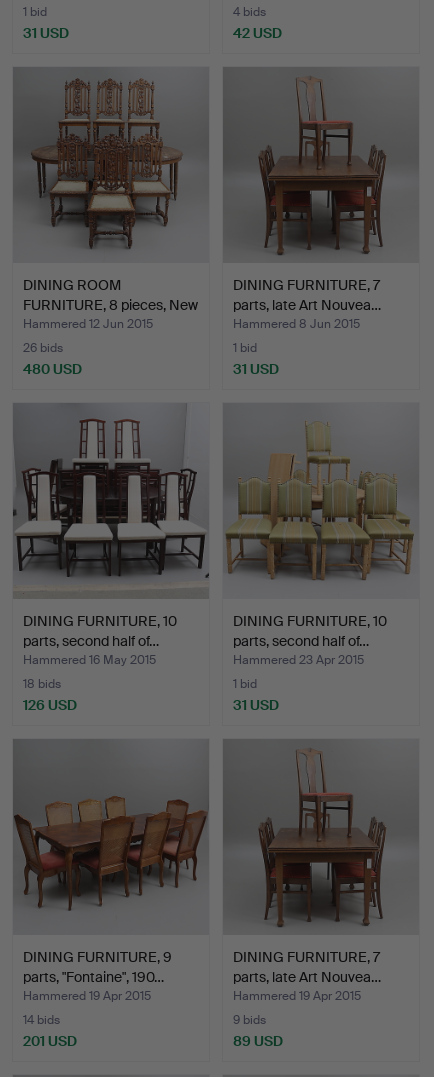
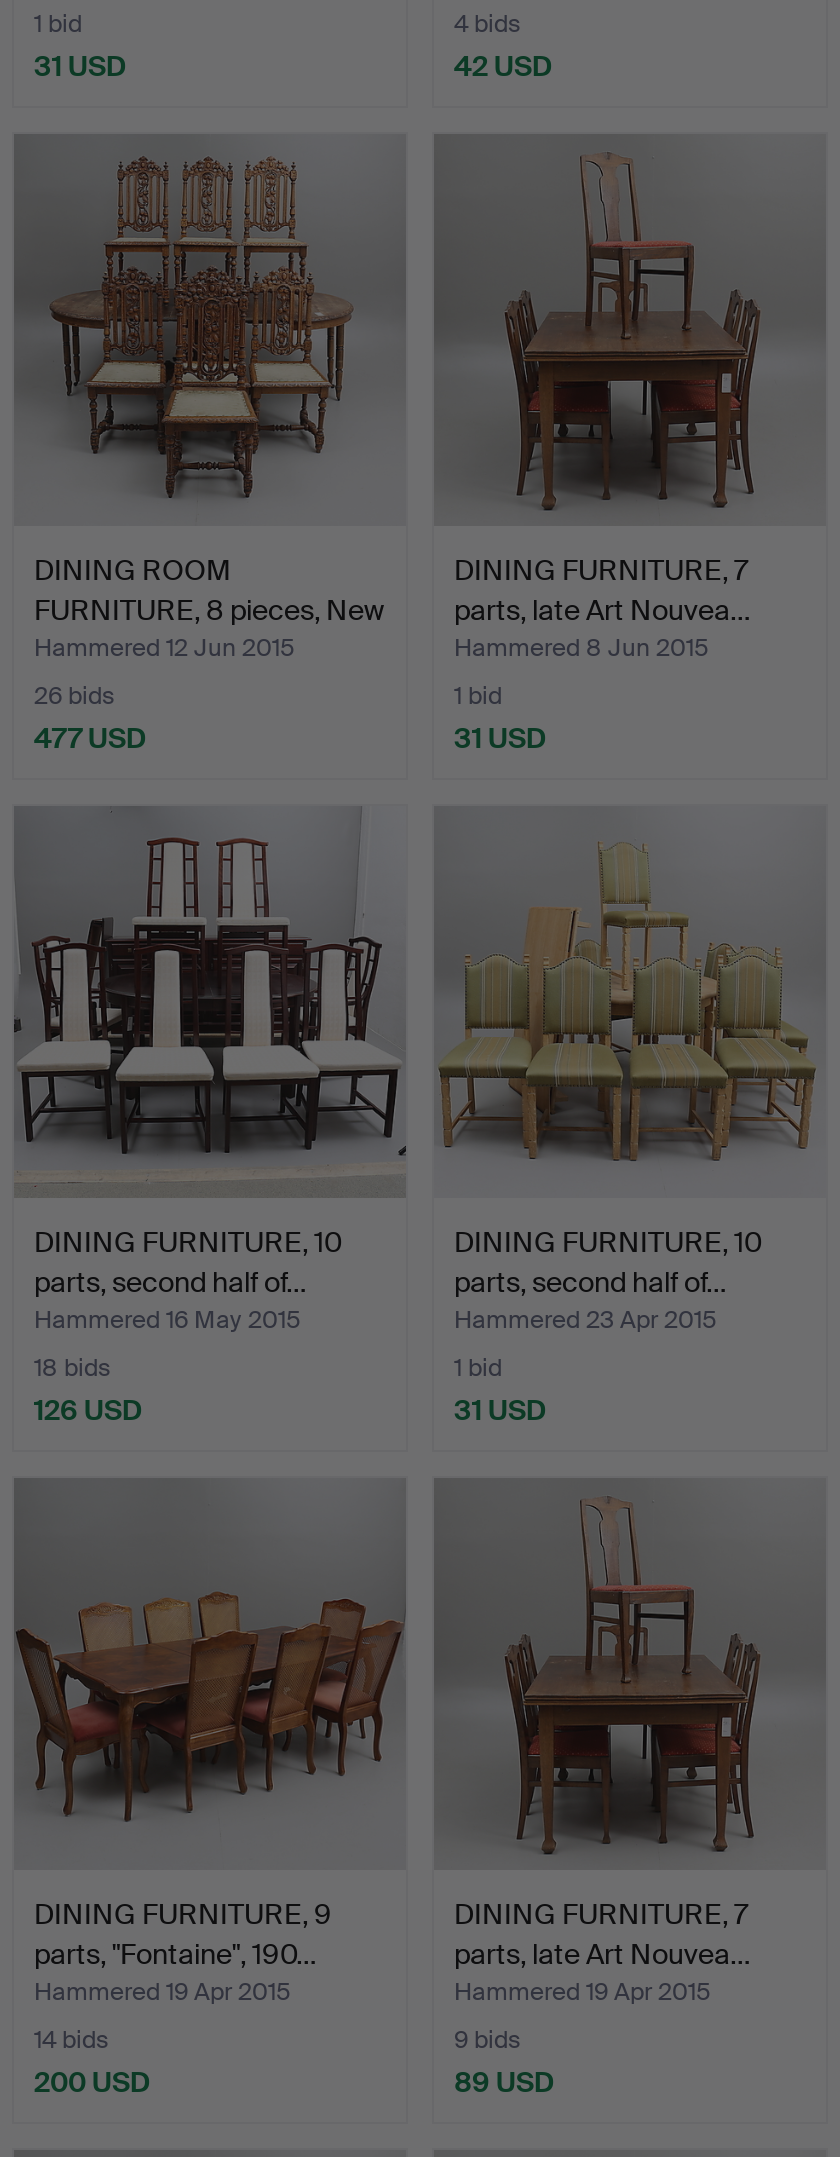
[23,360,82,378] 480 USD -> [34,720,146,756] 477 USD
[23,1032,77,1050] 201 USD -> [34,2064,150,2100] 200 USD

